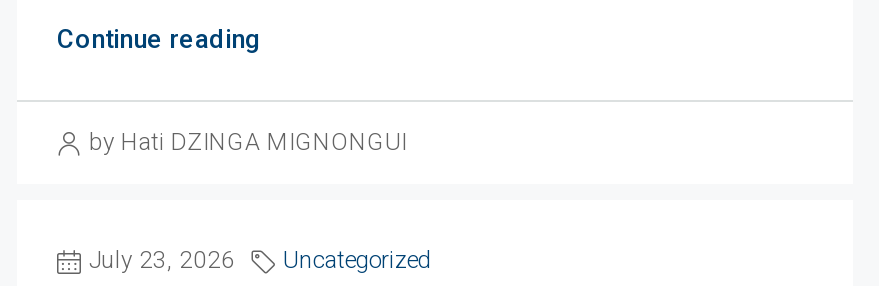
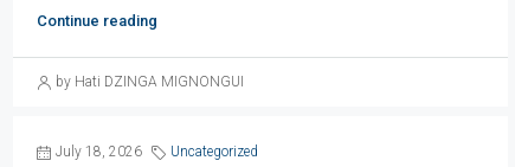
[89,246,431,274] July 23, 2026 Uncategorized -> [56,143,258,160] July 18, 2026 Uncategorized

